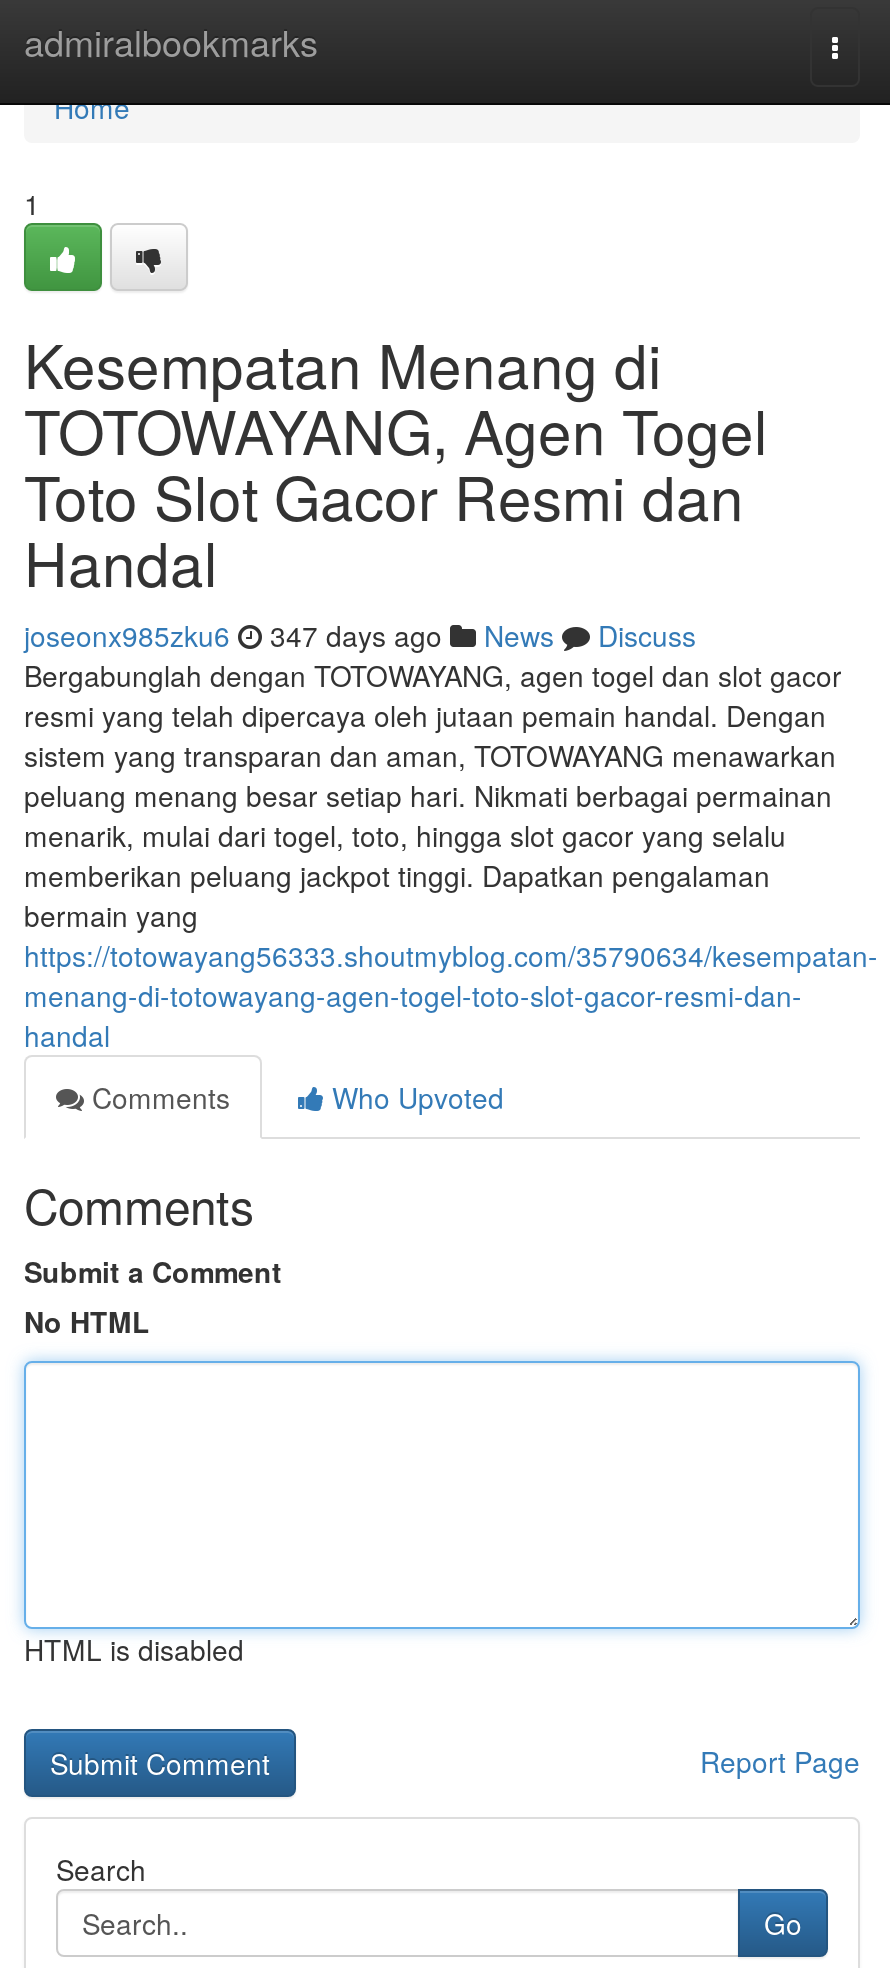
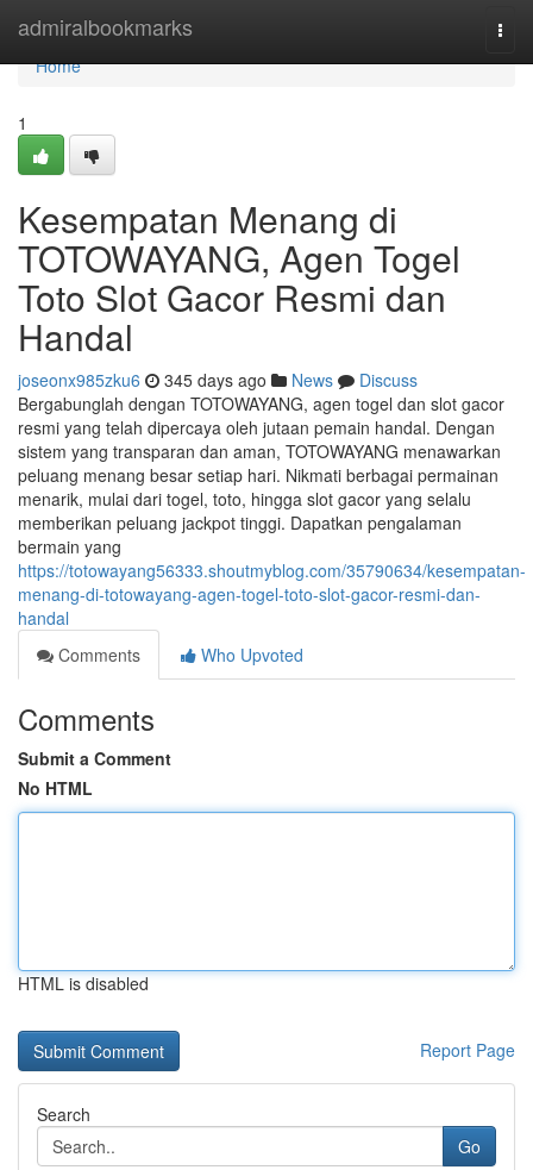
[24,615,696,655] joseonx985zku6 347 days ago News Discuss -> [18,368,418,392] joseonx985zku6 345 days ago News Discuss

